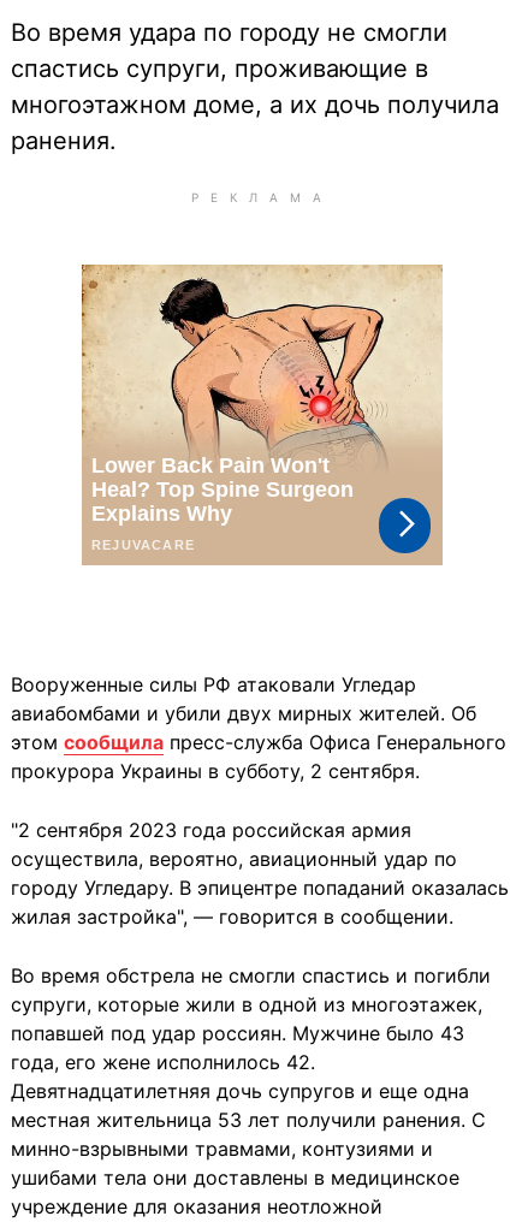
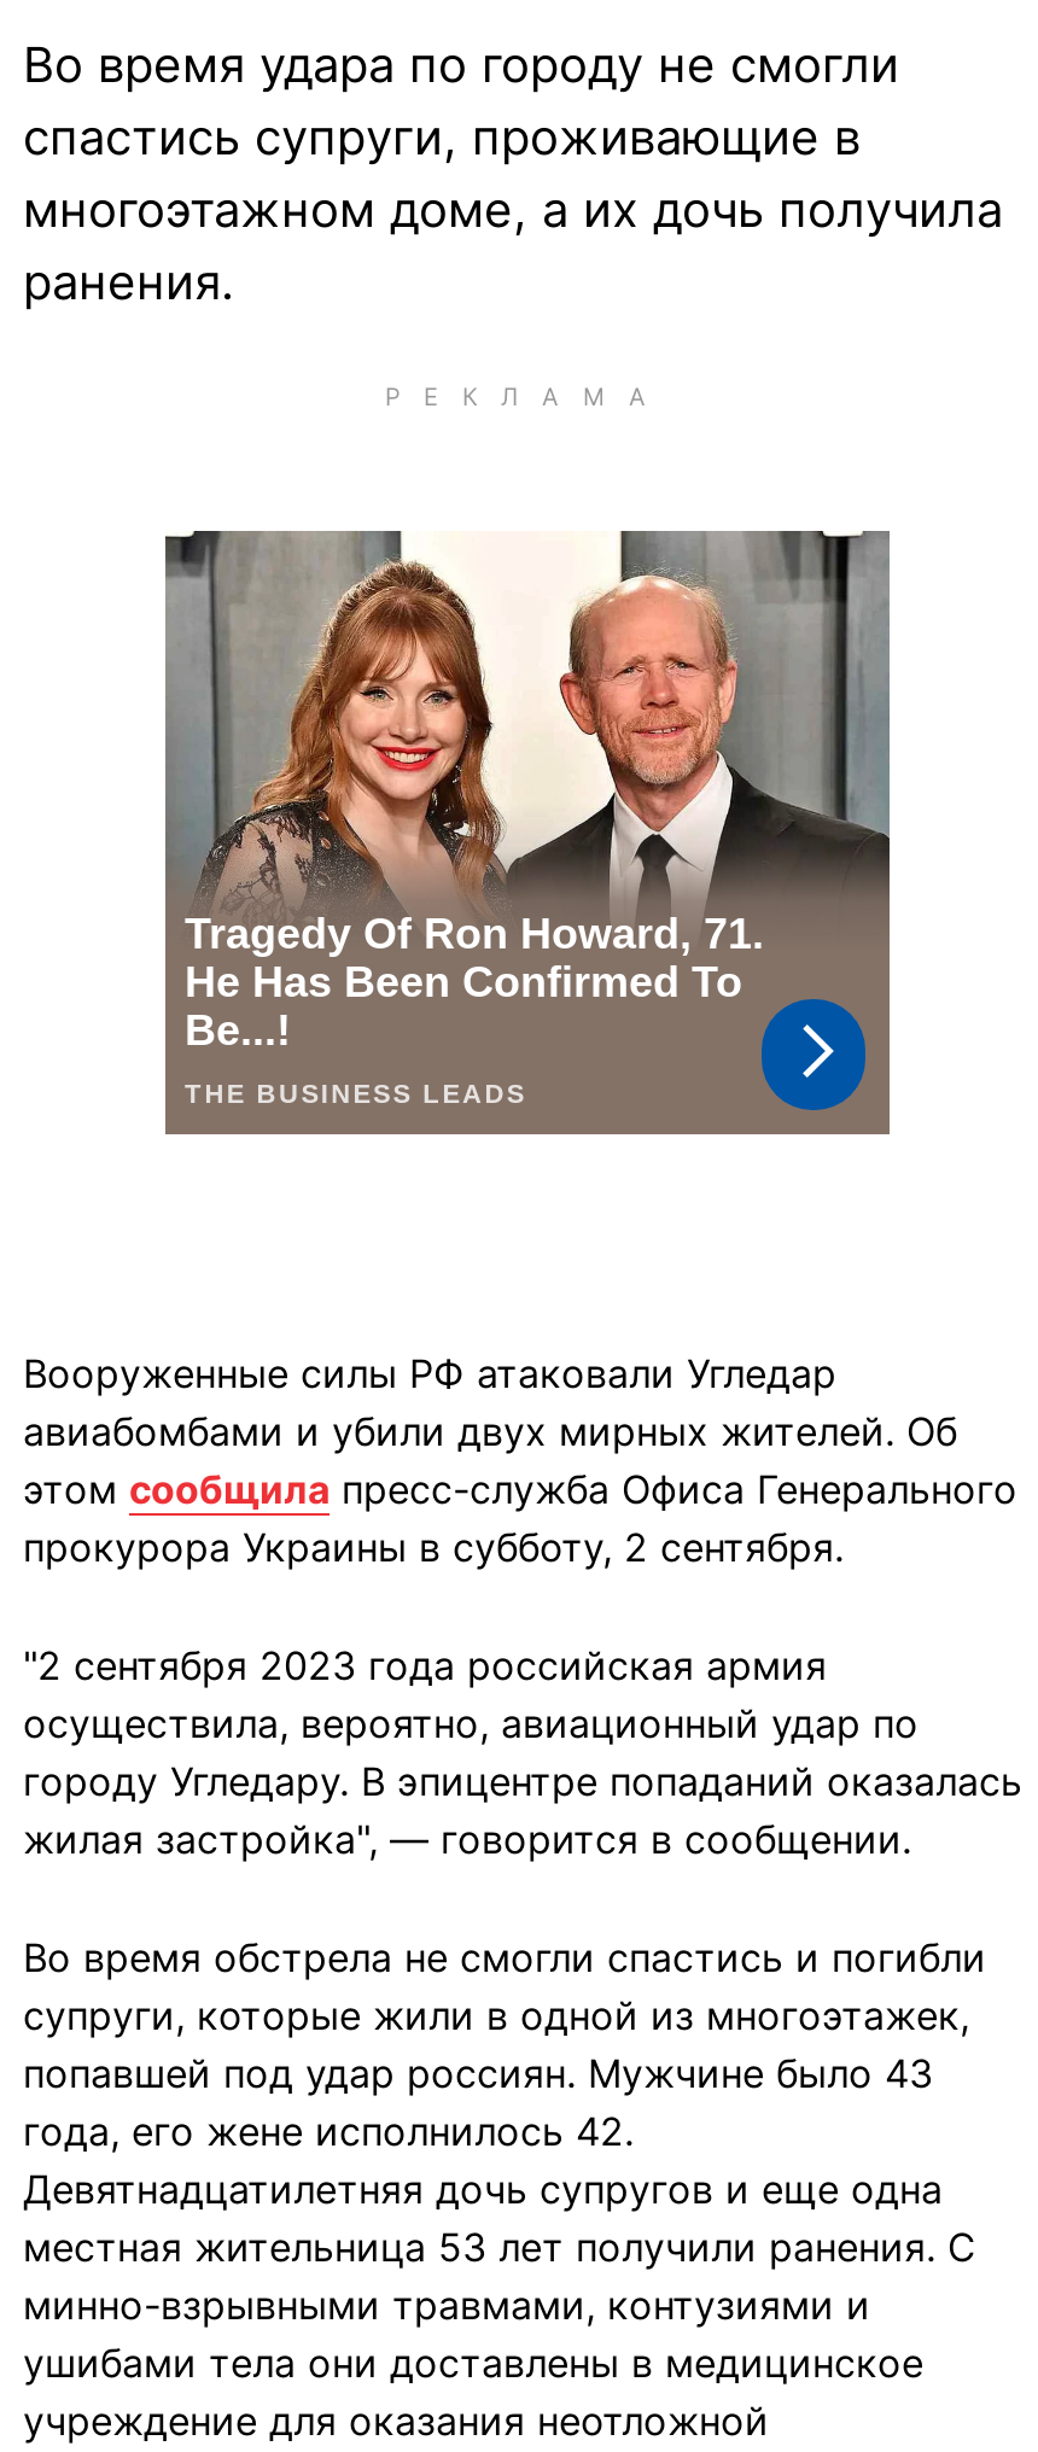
[81,263,443,565] [image] -> [163,529,892,1134] [image]

